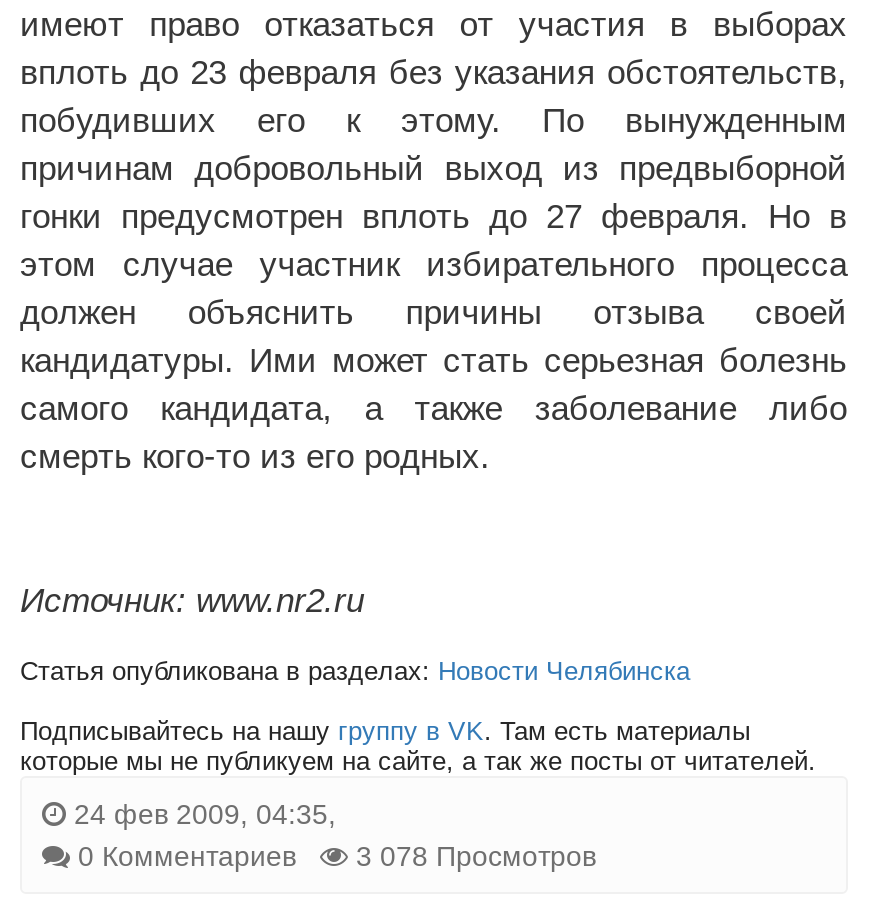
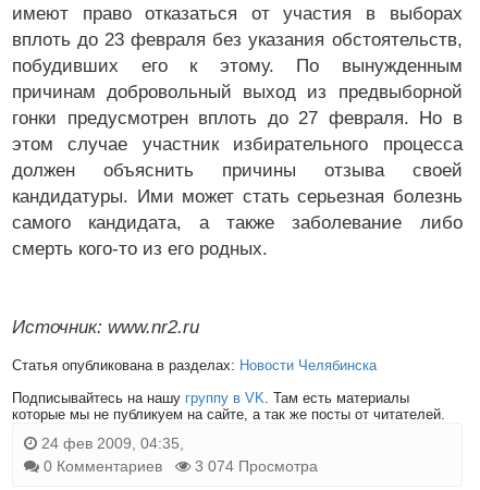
[78,840,596,872] 0 Комментариев 3 078 Просмотров -> [44,457,318,475] 0 Комментариев 3 074 Просмотра

